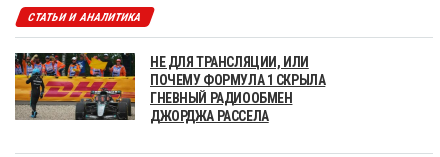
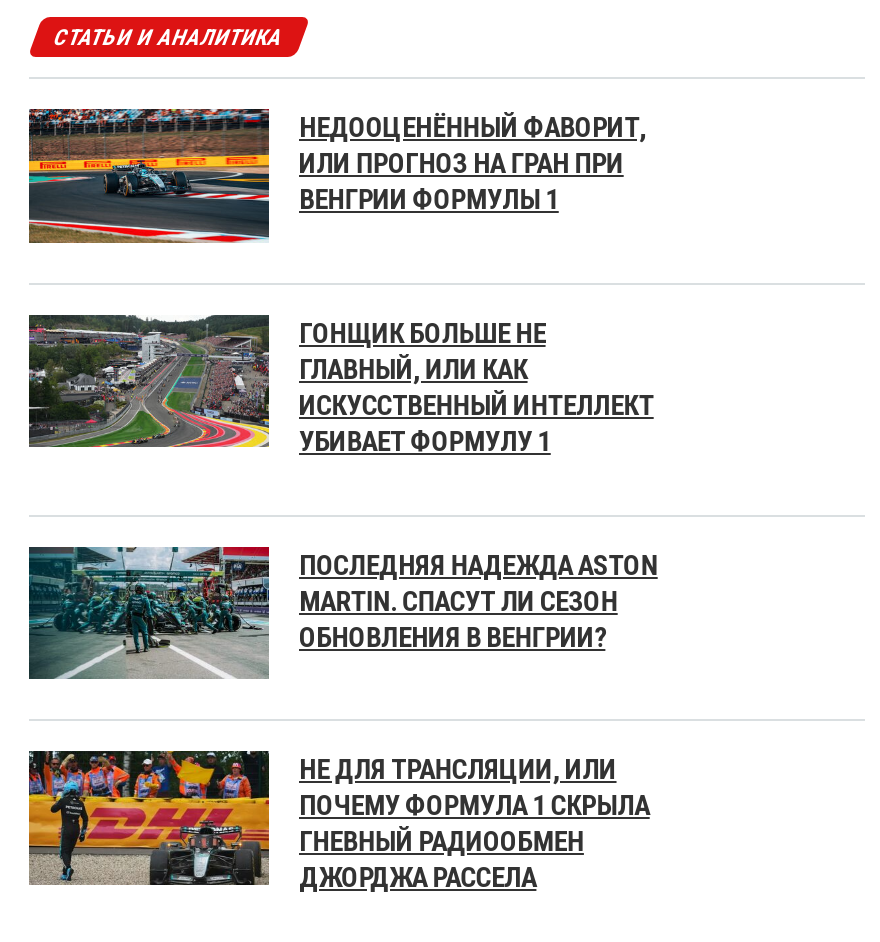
none -> [27,107,647,245] [image] | НЕДООЦЕНЁННЫЙ ФАВОРИТ, | ИЛИ ПРОГНОЗ НА ГРАН ПРИ | ВЕНГРИИ ФОРМУЛЫ 1
none -> [27,313,654,456] [image] | ГОНЩИК БОЛЬШЕ НЕ | ГЛАВНЫЙ, ИЛИ КАК | ИСКУССТВЕННЫЙ ИНТЕЛЛЕКТ | УБИВАЕТ ФОРМУЛУ 1
none -> [27,543,658,681] [image] | ПОСЛЕДНЯЯ НАДЕЖДА ASTON | MARTIN. СПАСУТ ЛИ СЕЗОН | ОБНОВЛЕНИЯ В ВЕНГРИИ?

